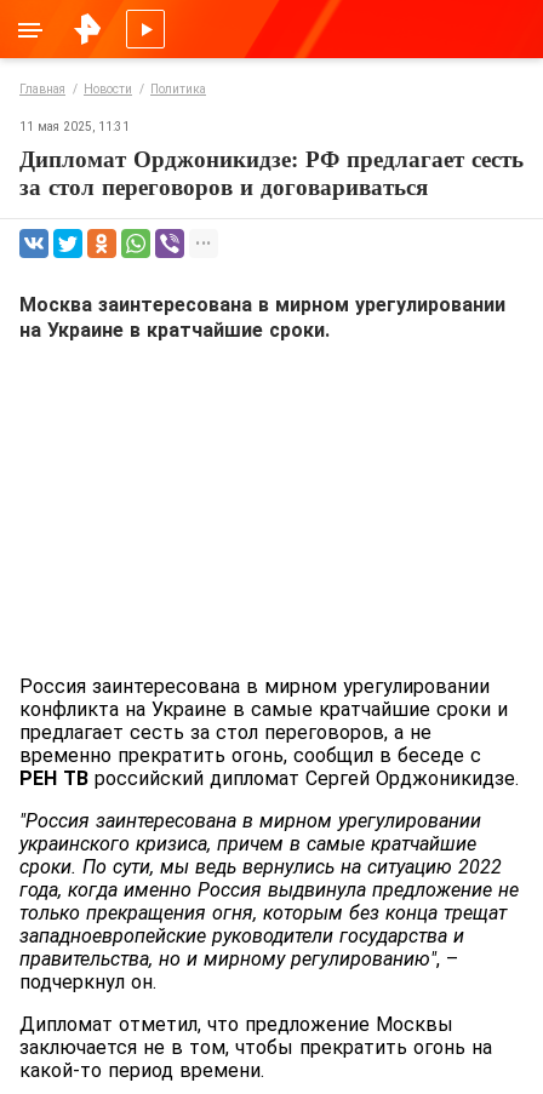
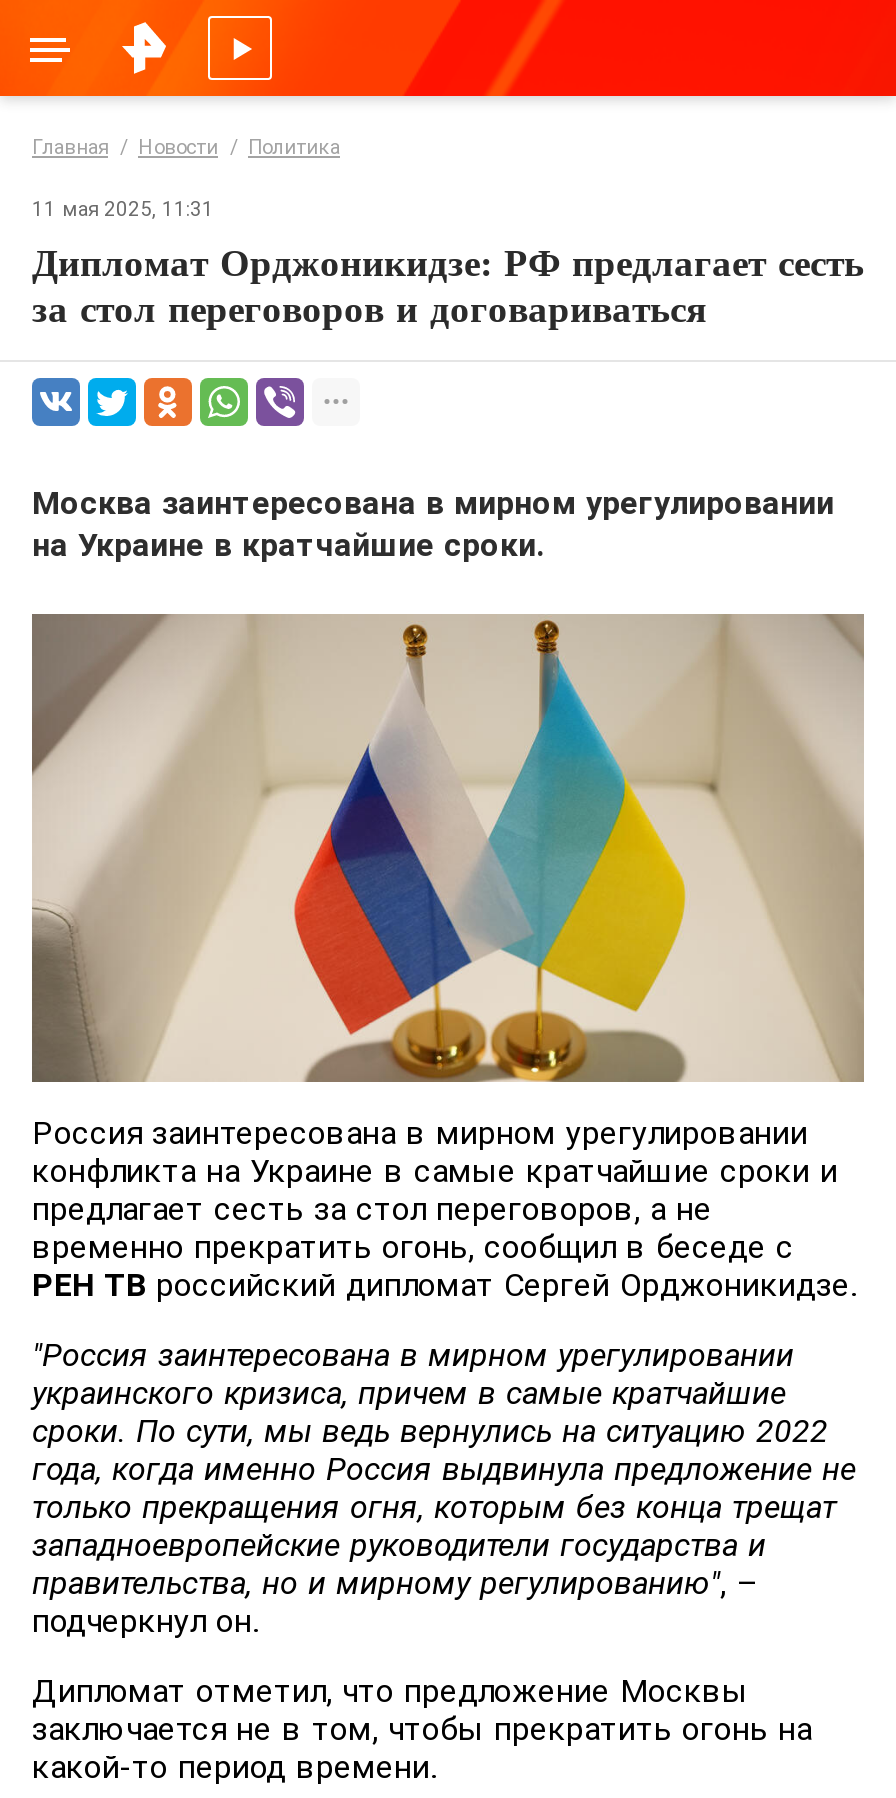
none -> [30,612,866,1084] [image]

